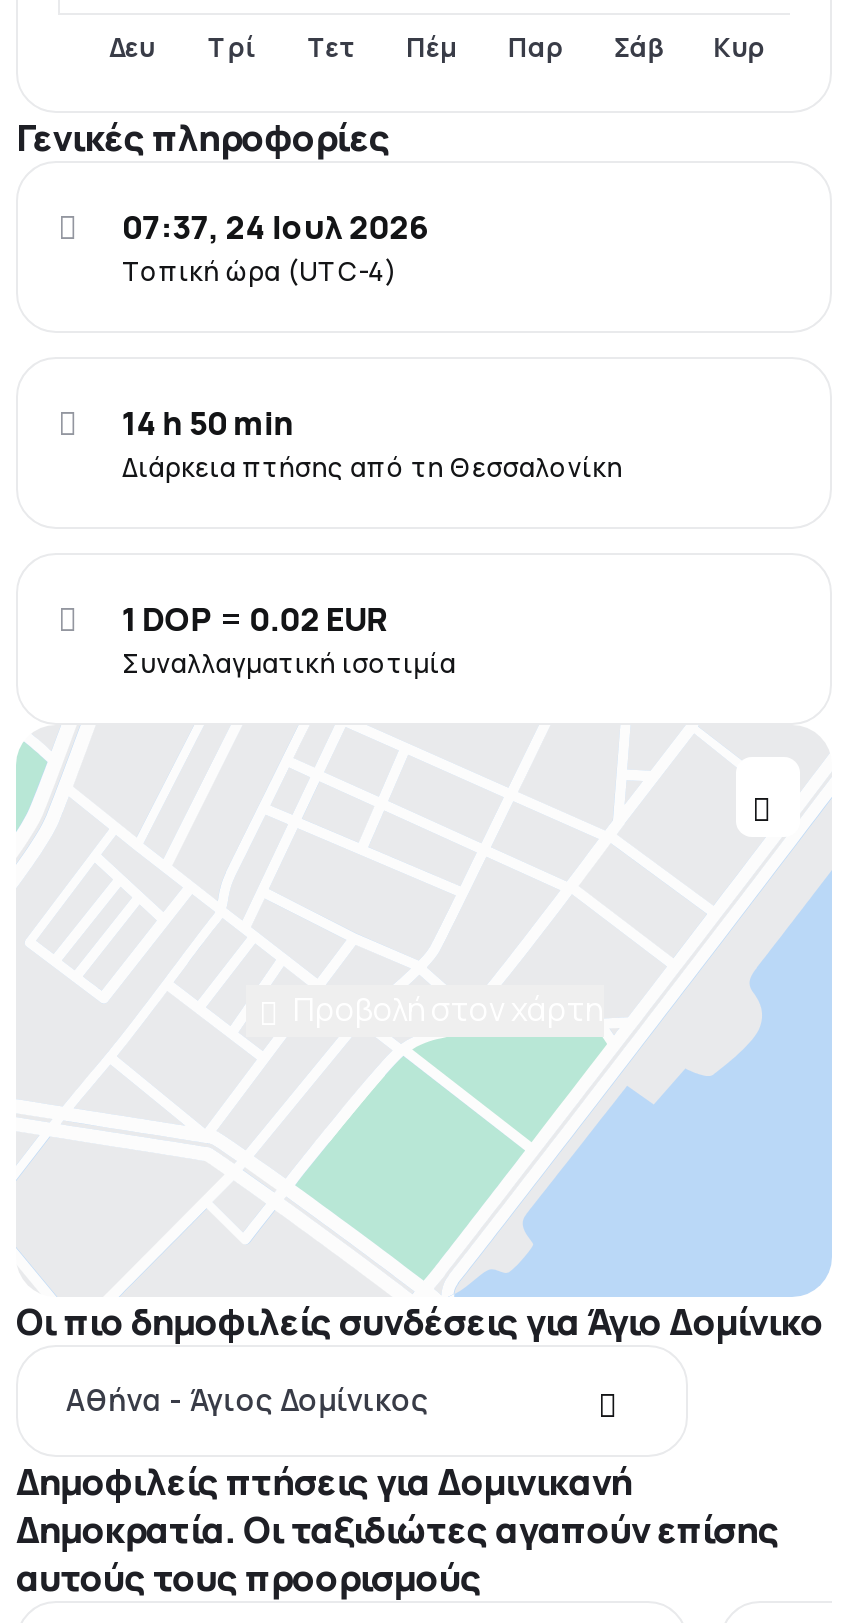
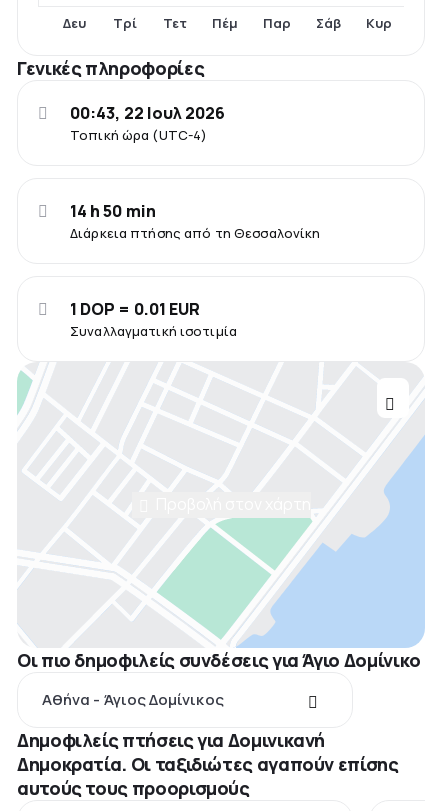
[122,205,429,249] 07:37, 24 Ιουλ 2026 -> [70,102,225,124] 00:43, 22 Ιουλ 2026
[122,597,389,641] 1 DOP = 0.02 EUR -> [70,298,200,320] 1 DOP = 0.01 EUR

